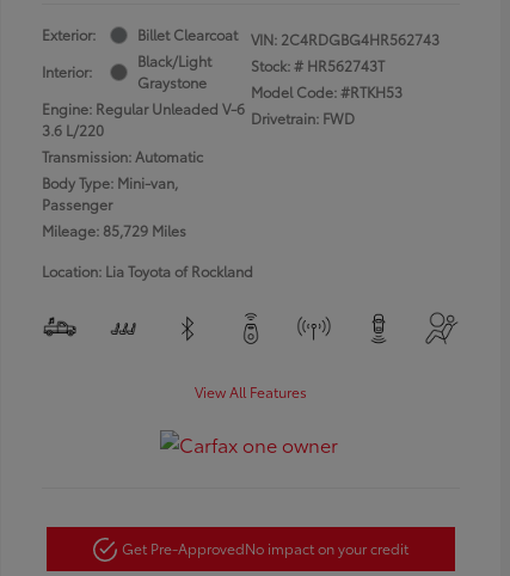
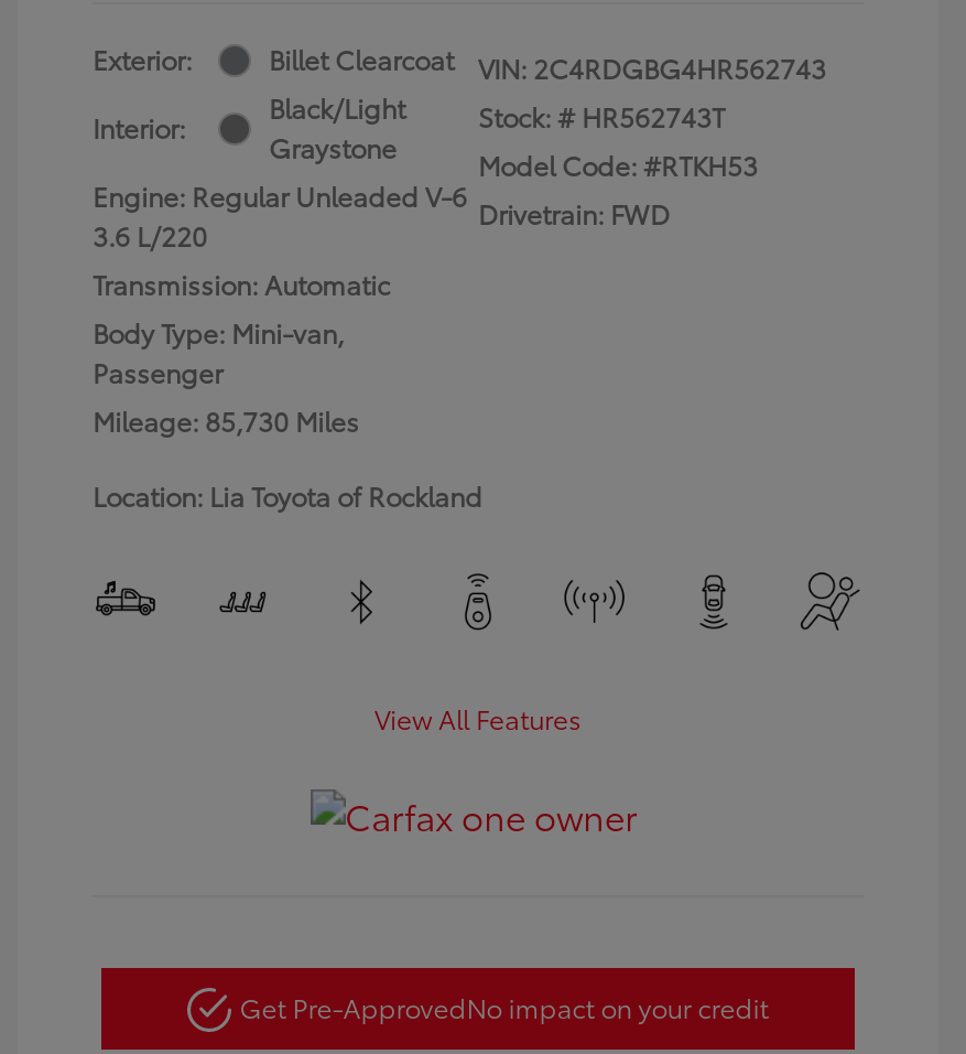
[42,220,186,240] Mileage: 85,729 Miles -> [93,402,359,439] Mileage: 85,730 Miles

